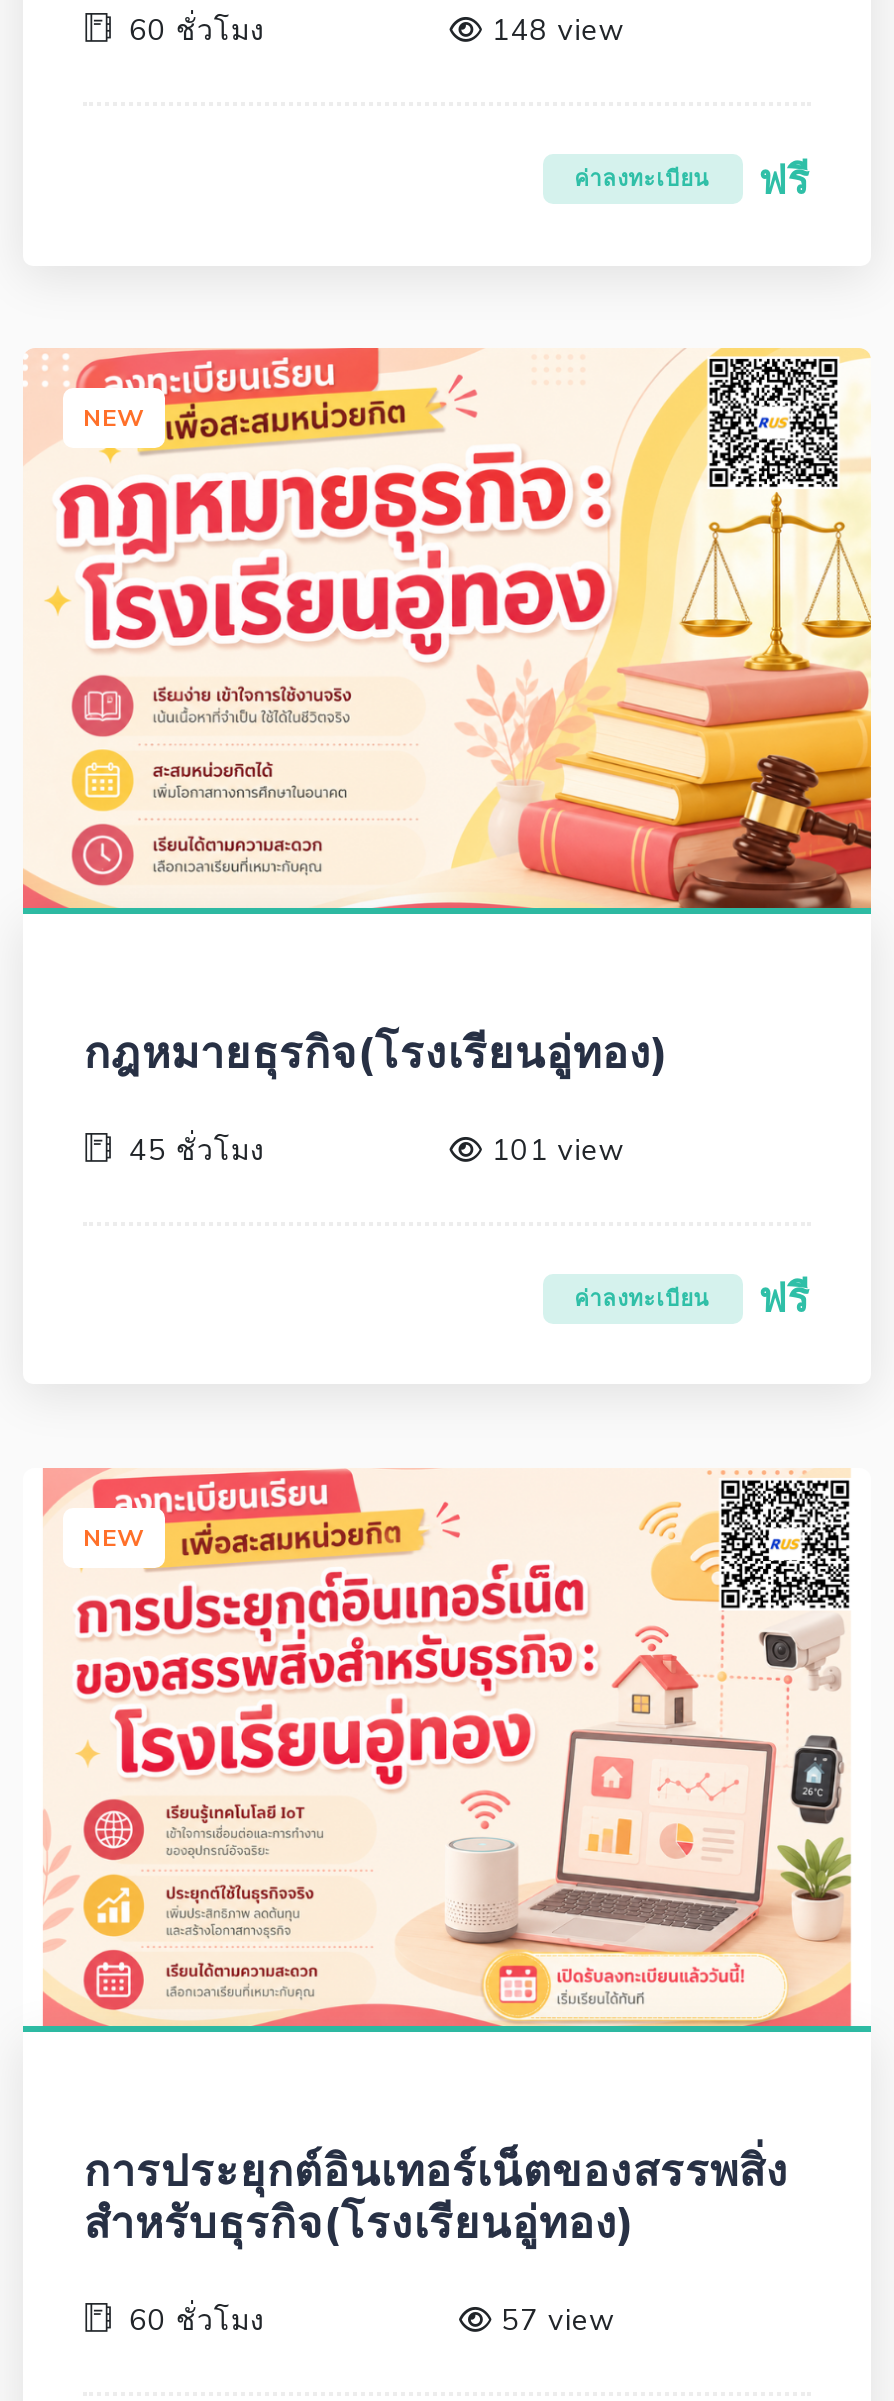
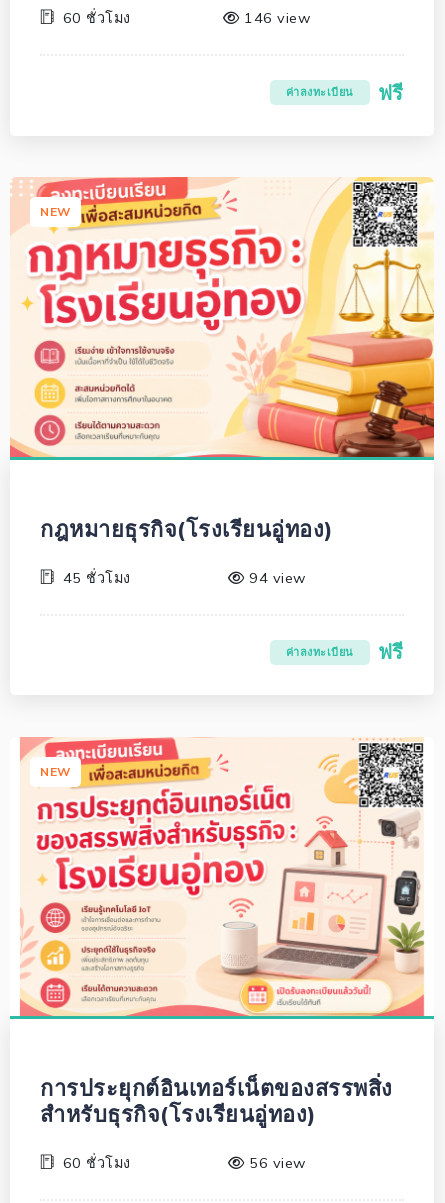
[483,13,625,49] 148 view -> [240,9,311,27] 146 view
[483,1132,625,1168] 101 view -> [244,569,306,587] 94 view
[492,2302,616,2338] 57 view -> [244,1154,306,1172] 56 view

